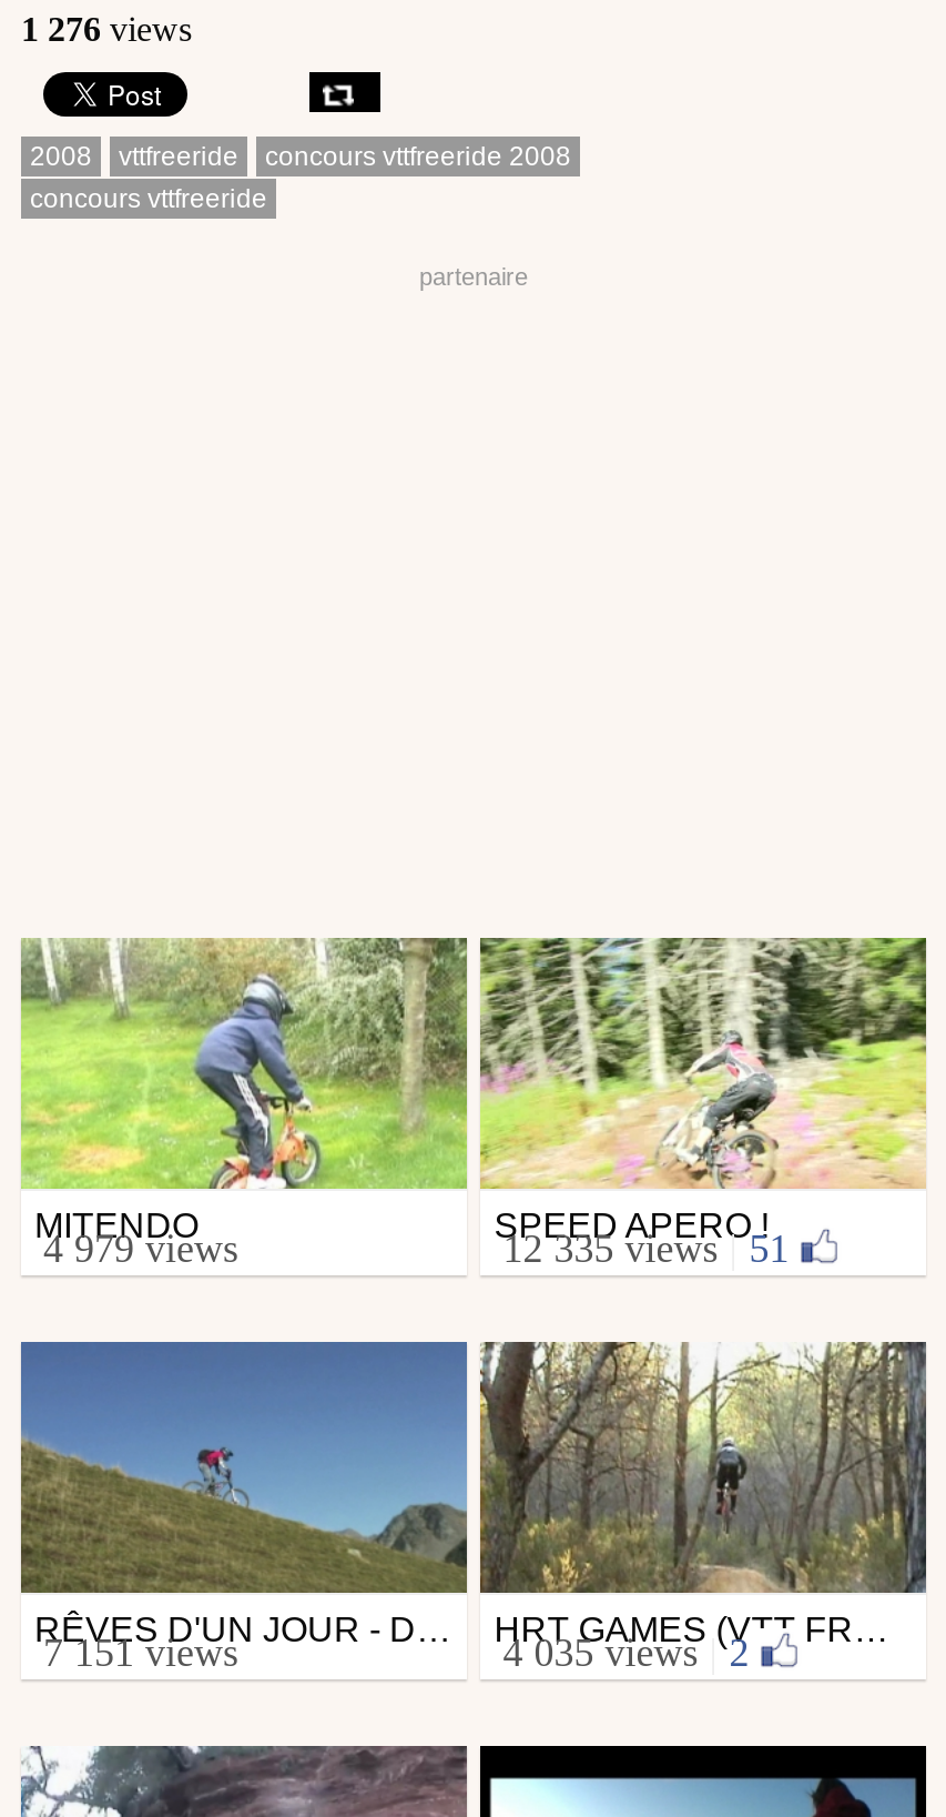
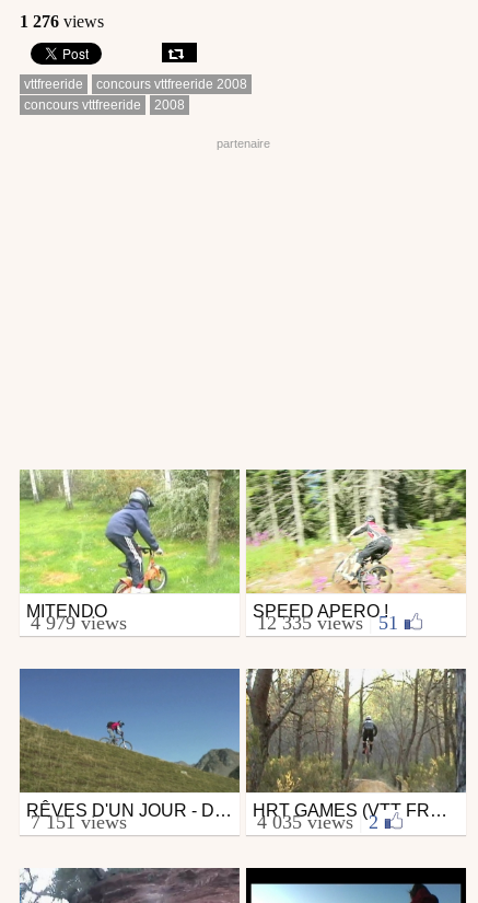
[30,141,92,172] 2008 -> none
none -> [154,97,185,113] 2008

